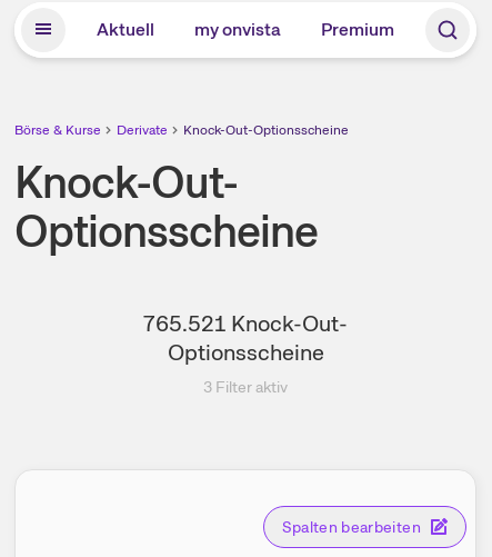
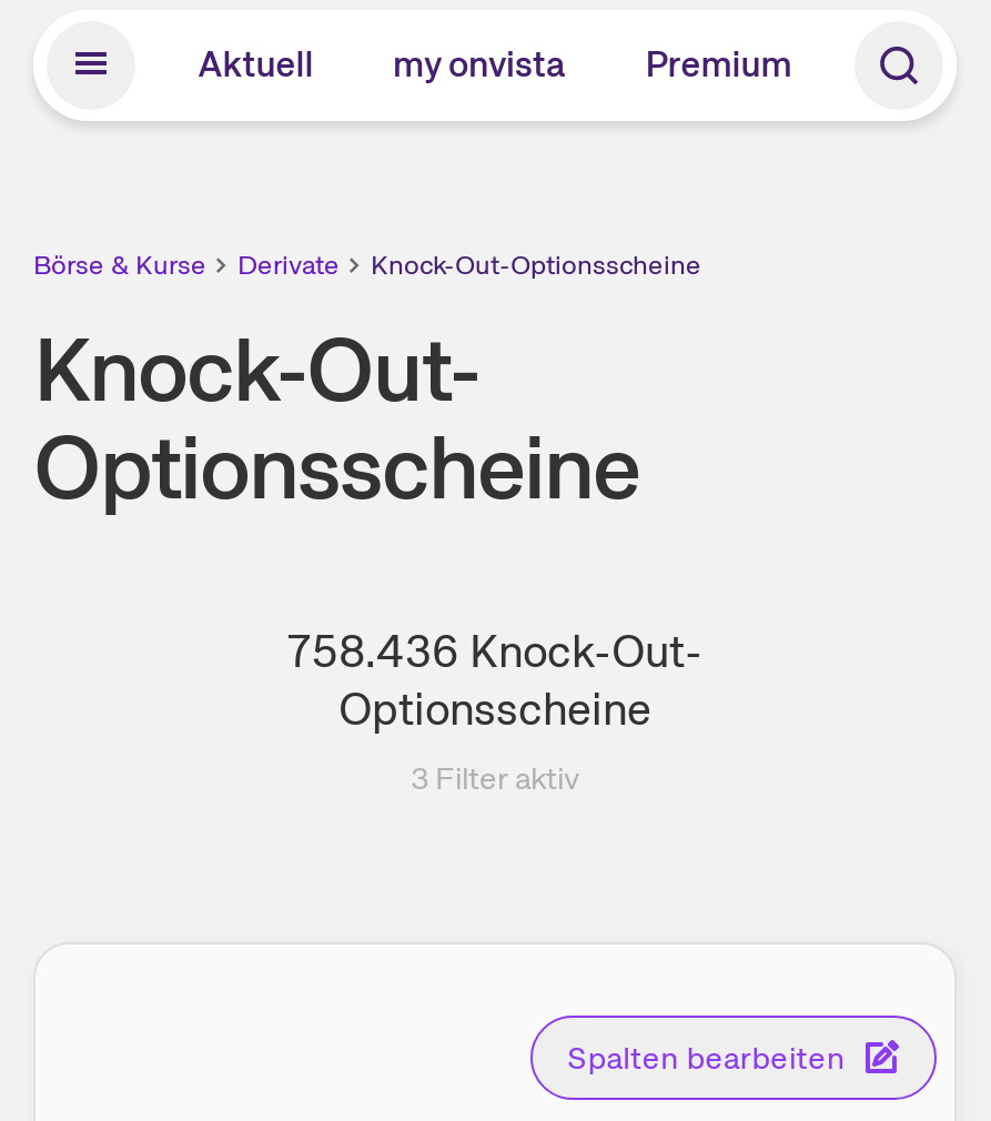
[143,309,348,338] 765.521 Knock-Out- -> [287,623,702,681] 758.436 Knock-Out-

